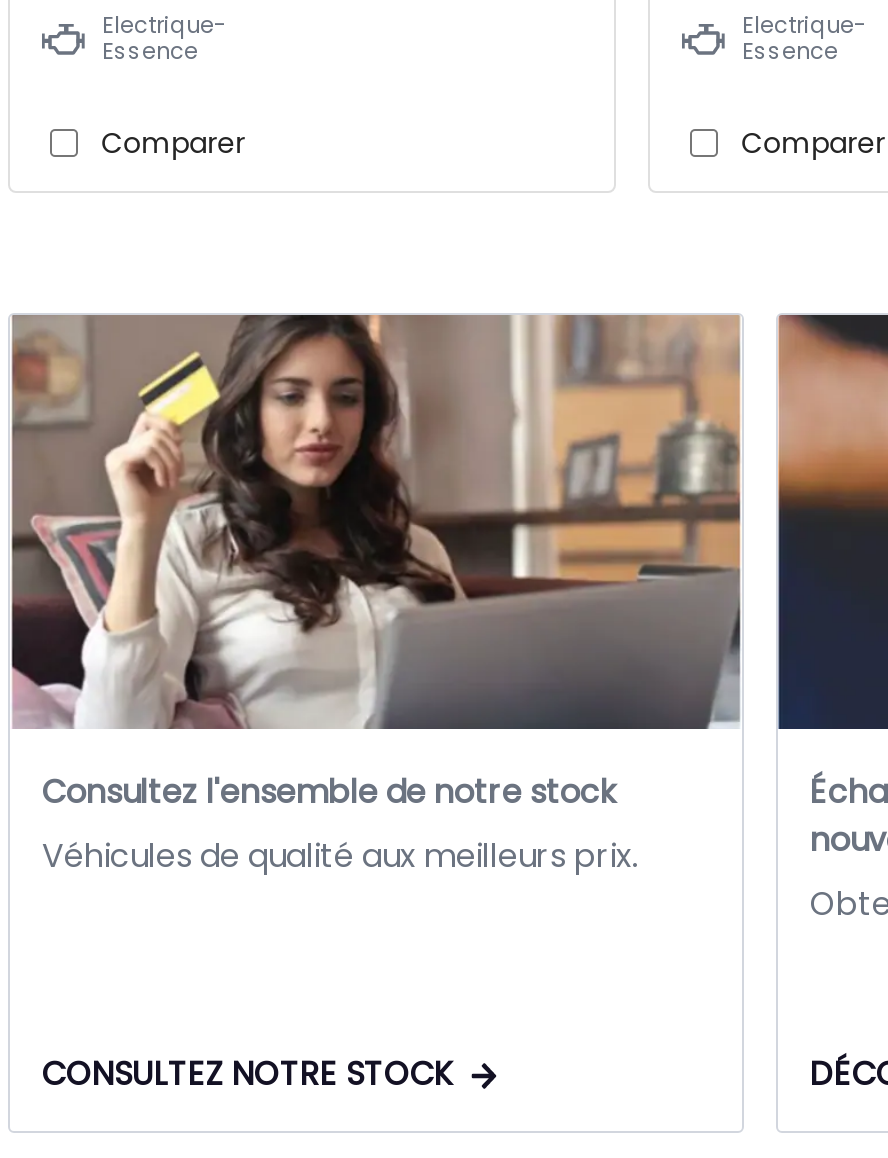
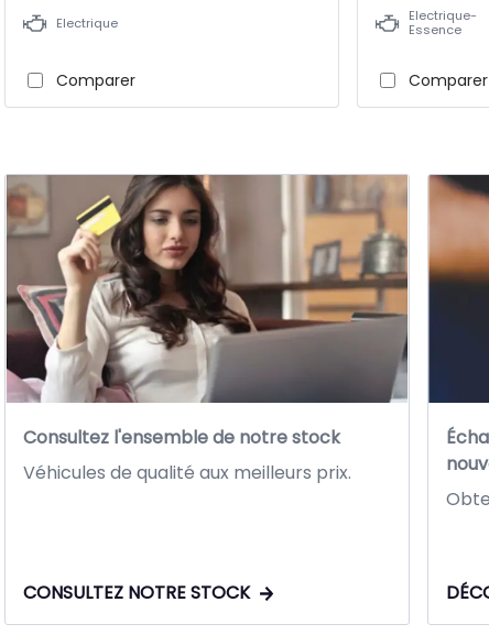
[102,9,226,67] Electrique- | Essence -> [56,14,118,31] Electrique

